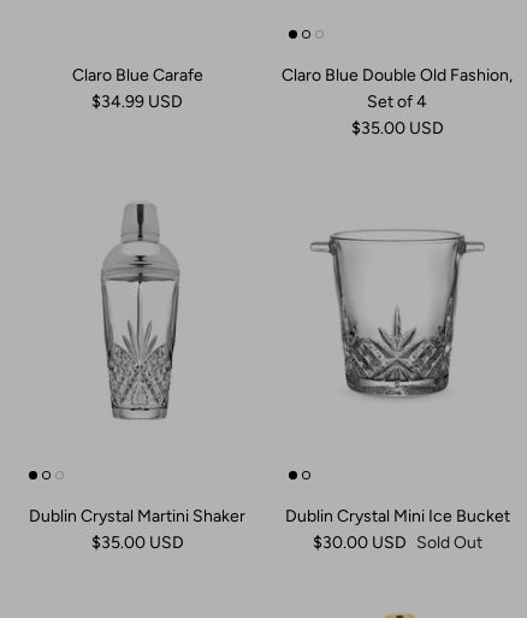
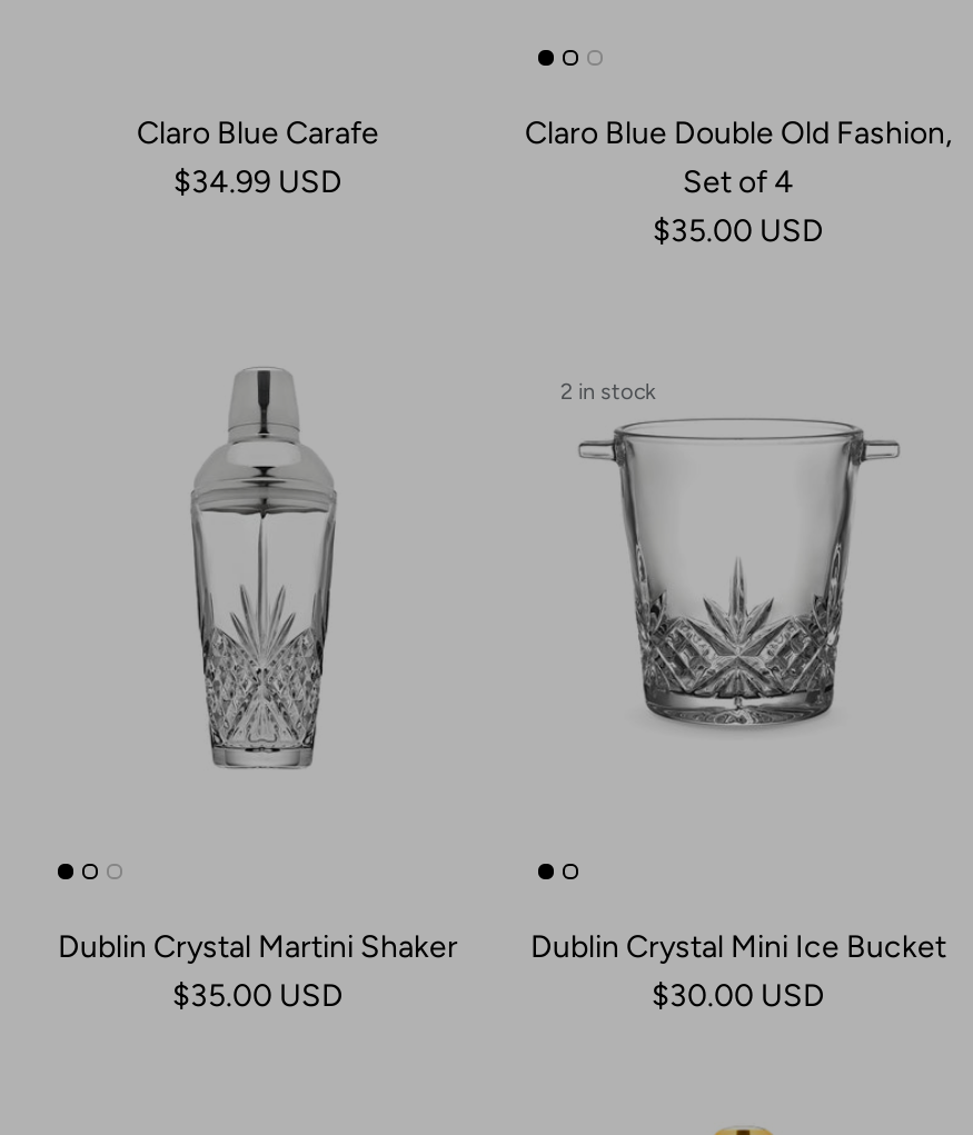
none -> [560,377,656,406] 2 in stock
[312,532,482,553] $30.00 USD Sold Out -> [652,977,825,1015] $30.00 USD

